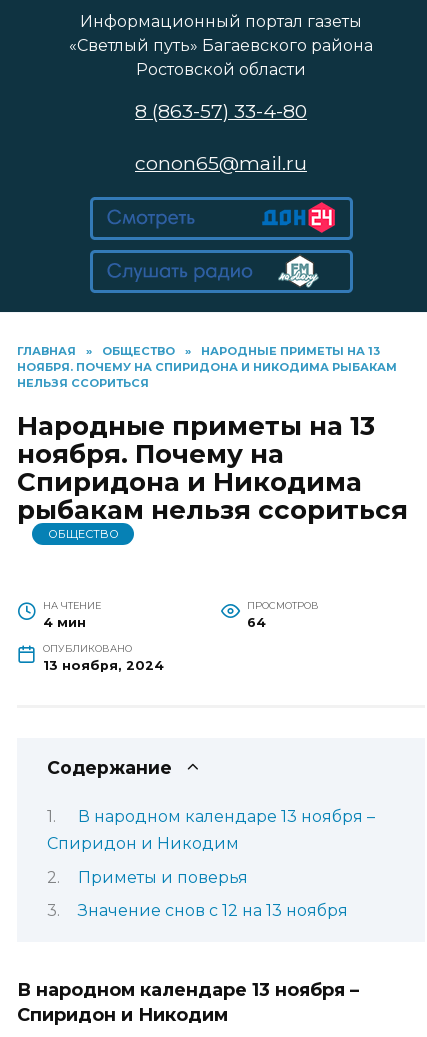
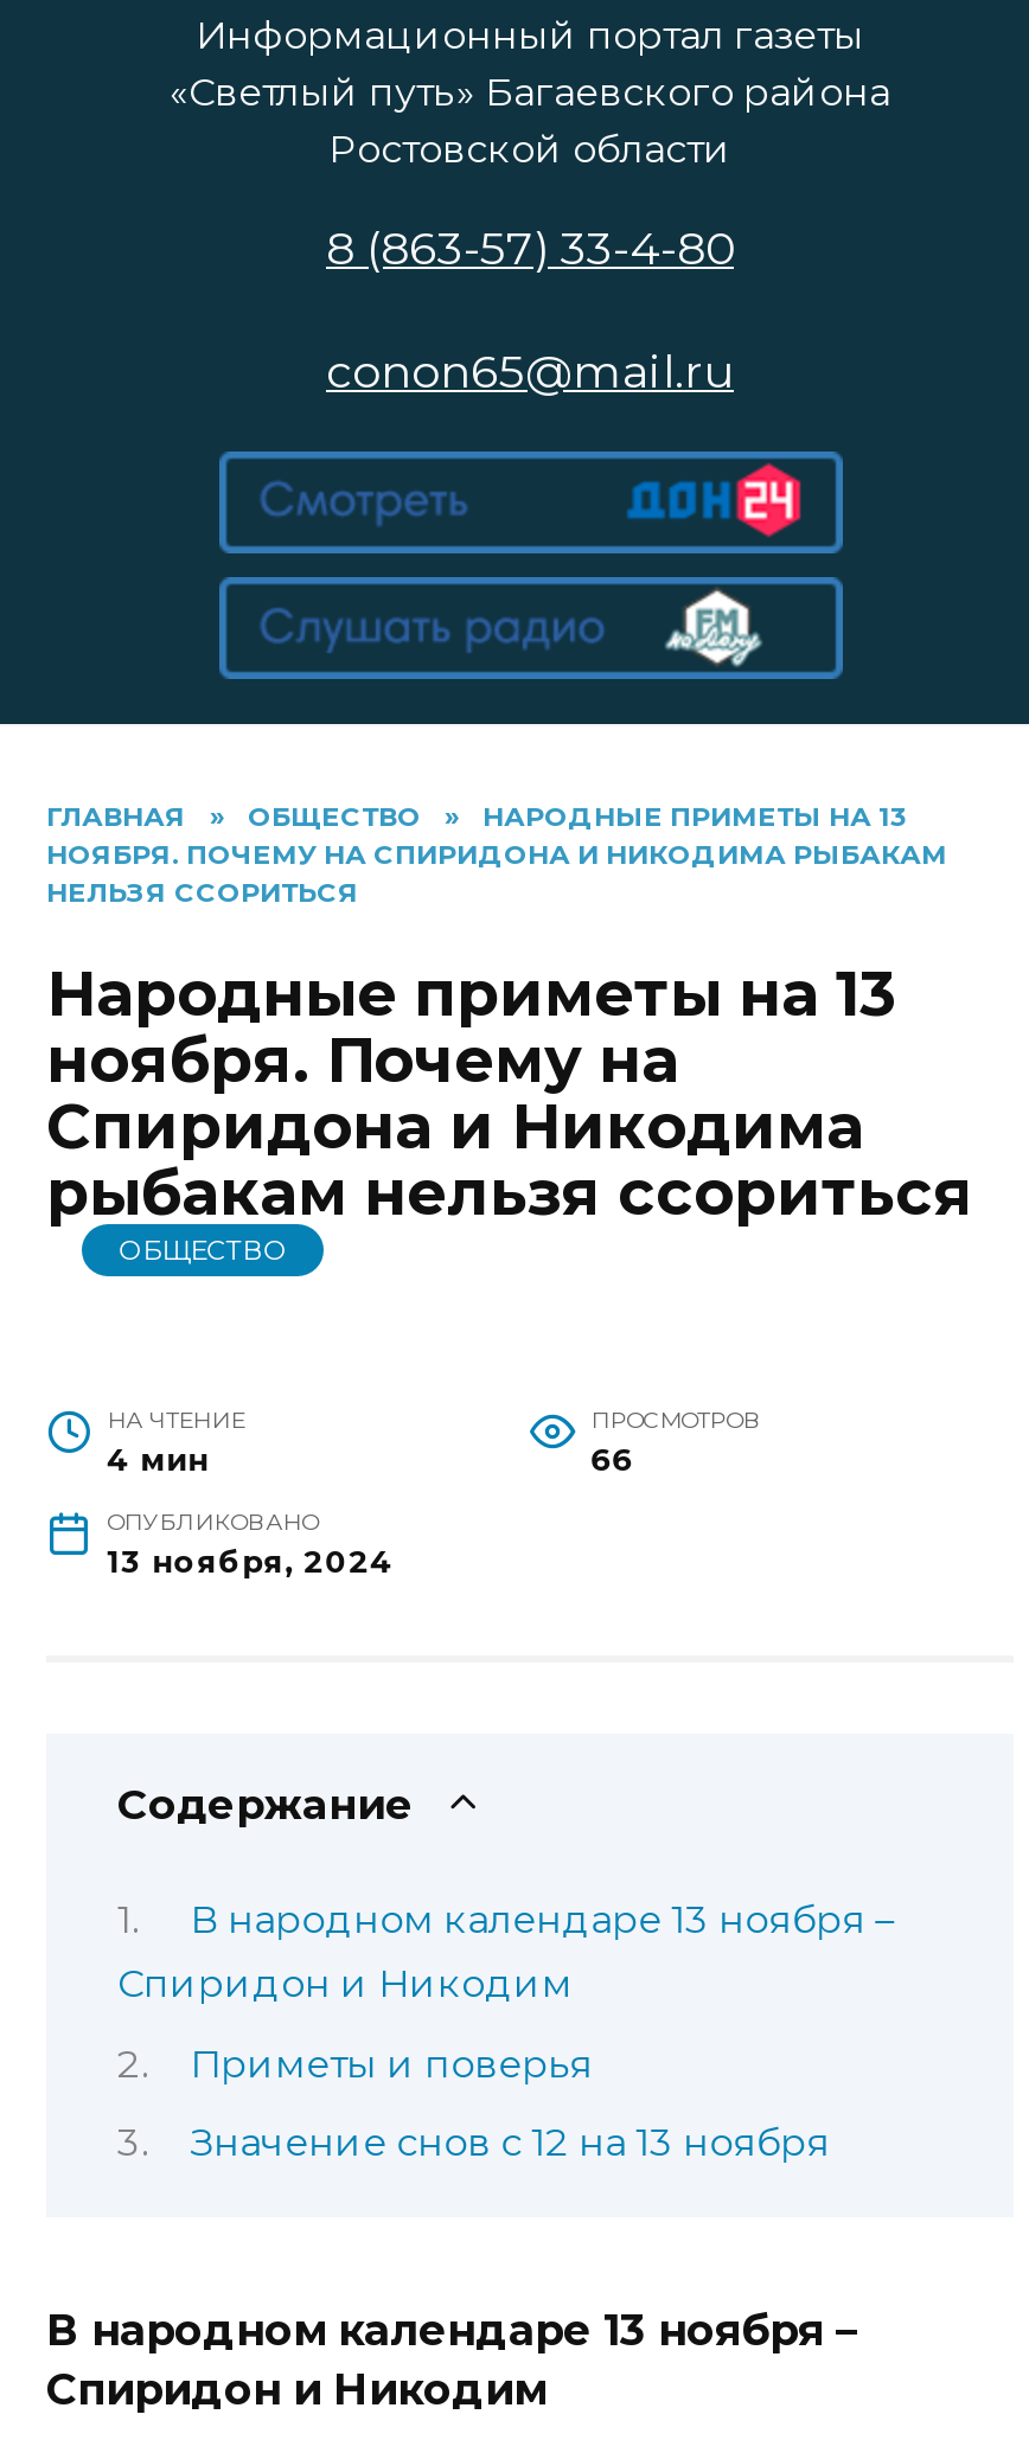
[247,615,266,630] 64 -> [591,1442,633,1477] 66

